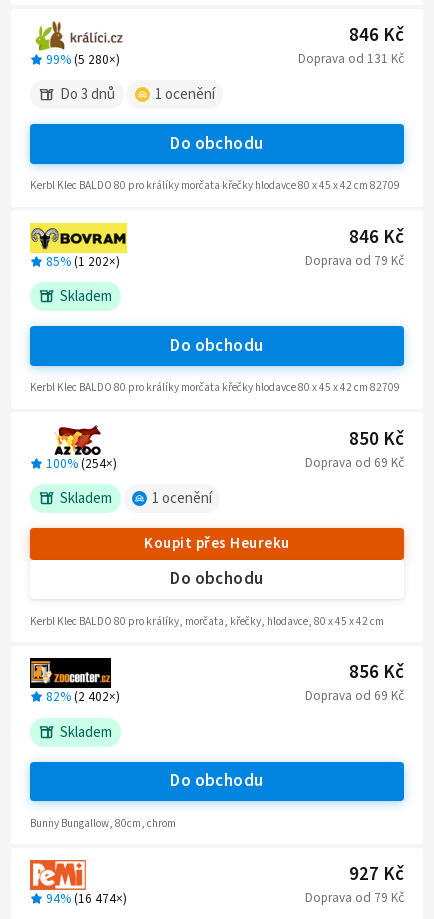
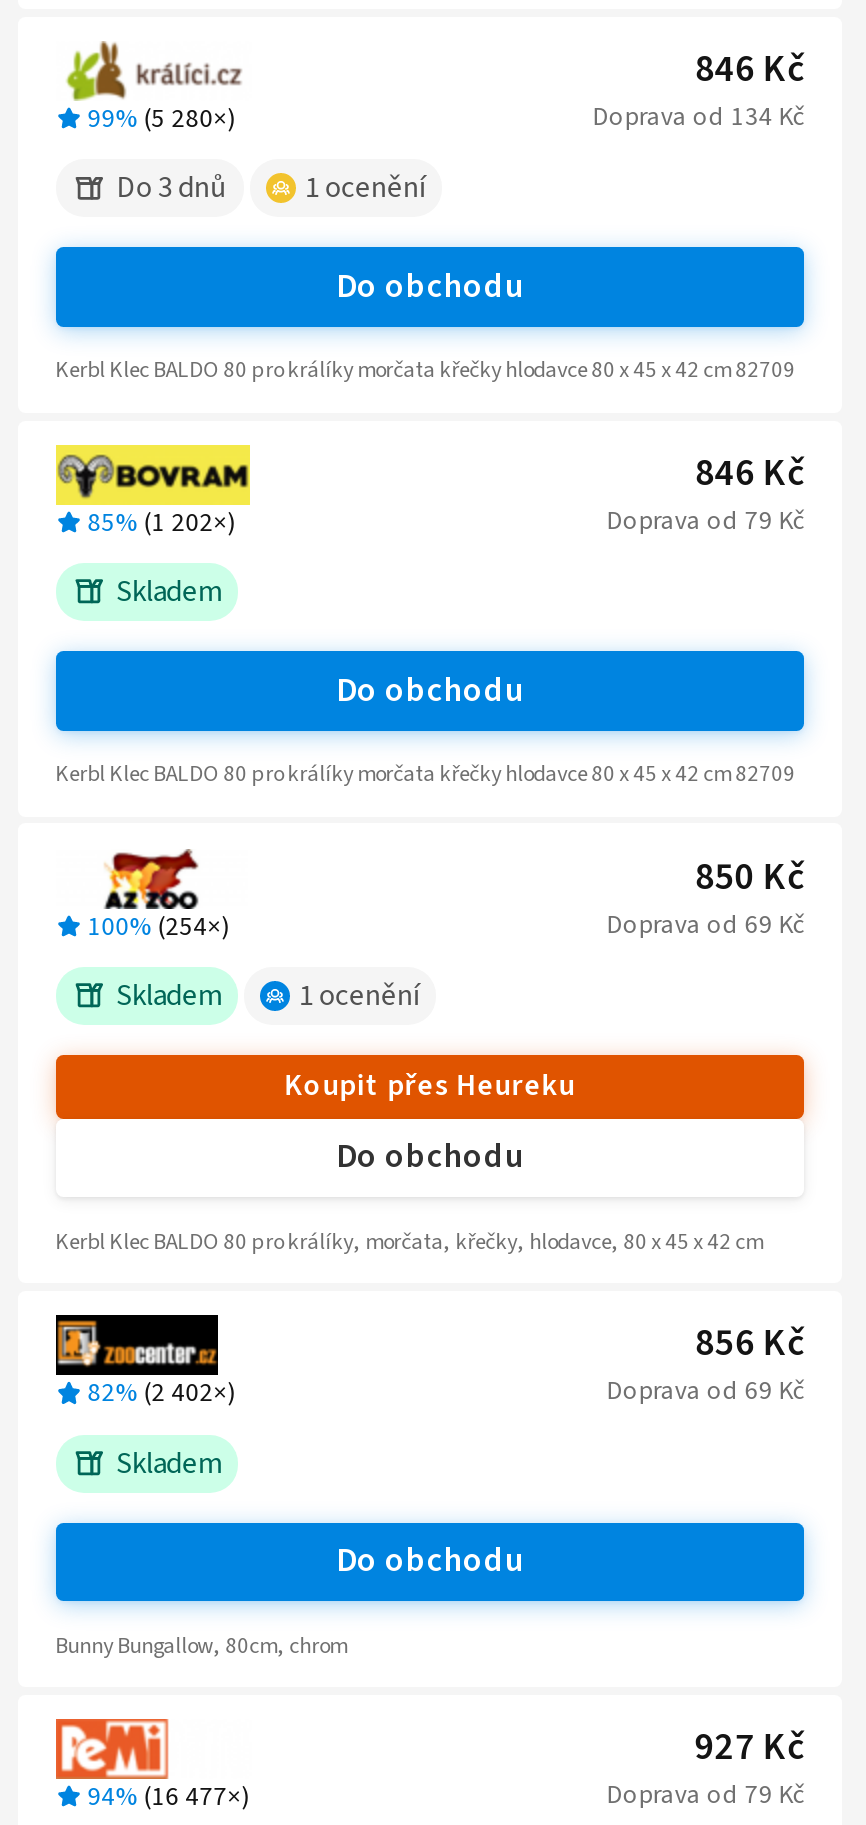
[298,50,404,68] Doprava od 131 Kč -> [593,99,805,135] Doprava od 134 Kč
[46,890,127,908] 94%(16 474×) -> [88,1779,250,1815] 94%(16 477×)

